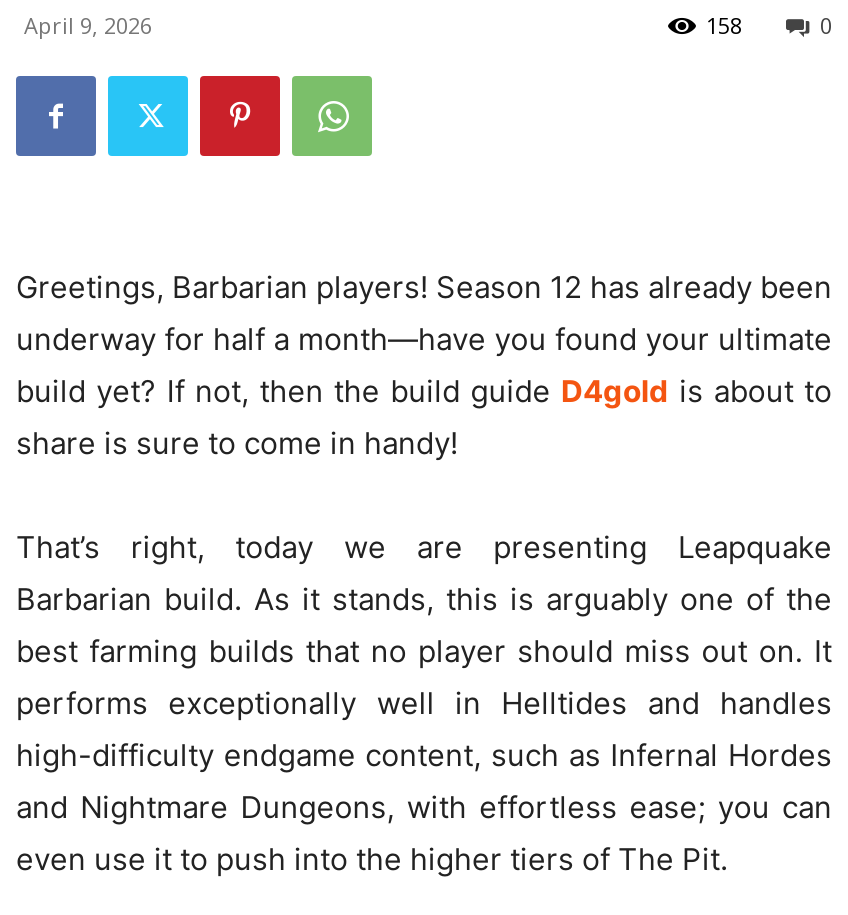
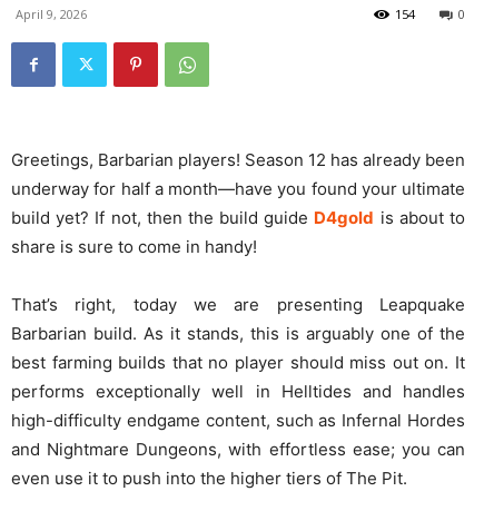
[706,10,742,40] 158 -> [395,6,415,22] 154

